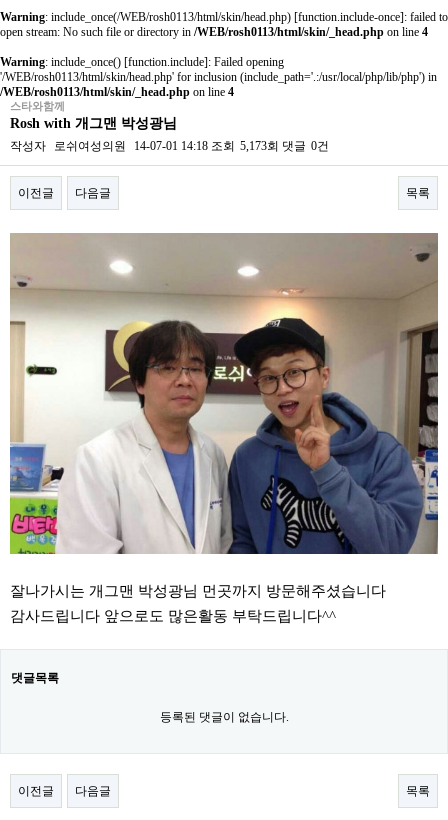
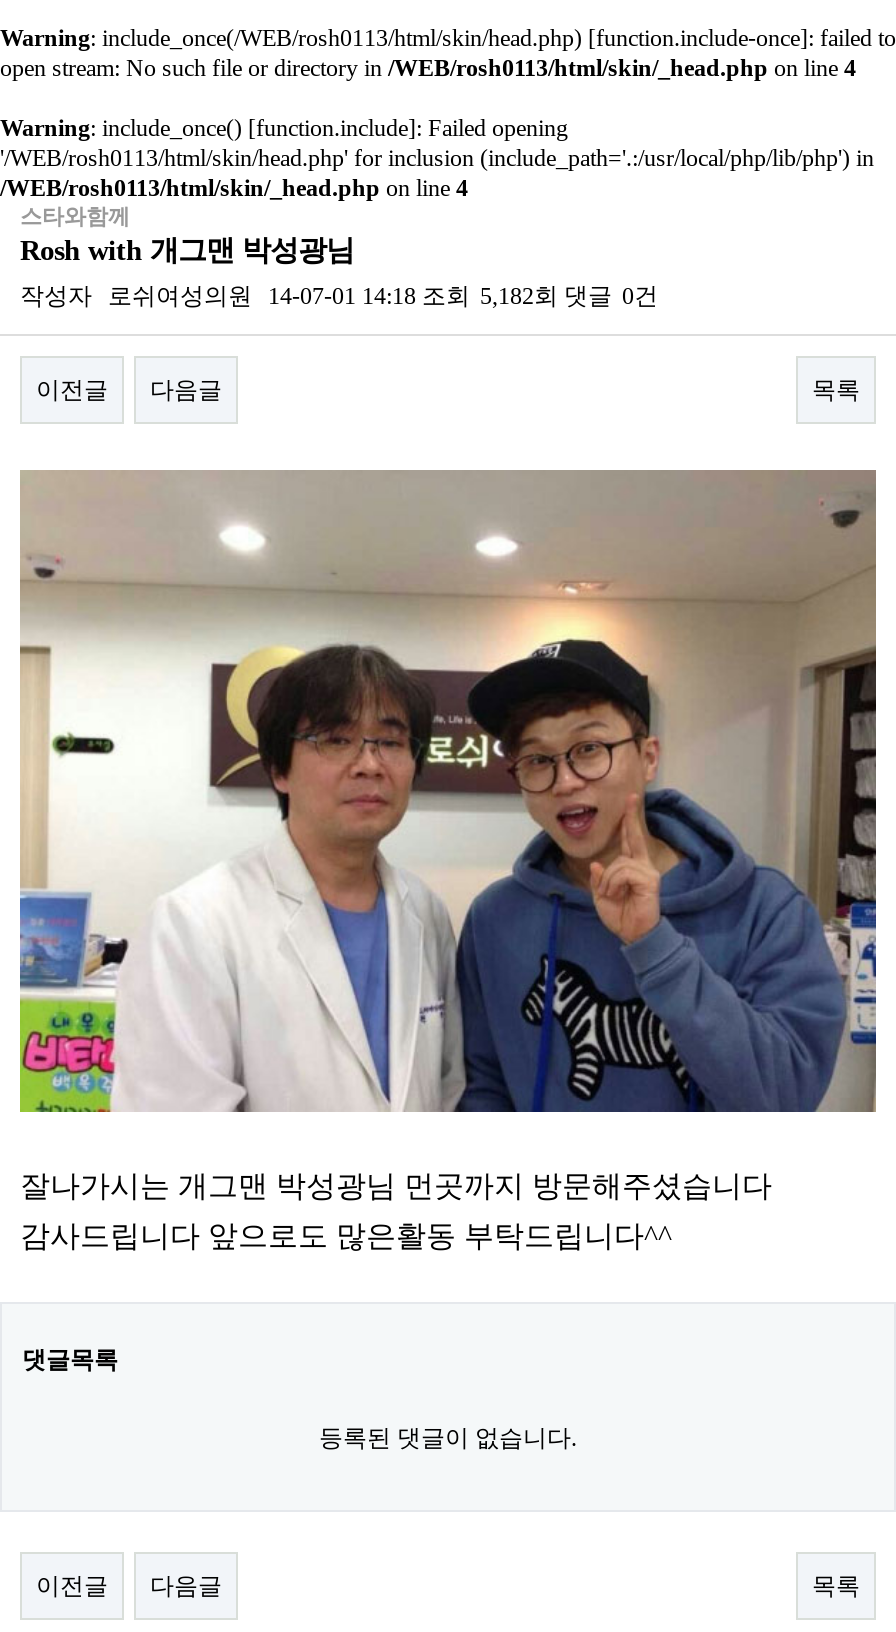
[10,139,329,153] 작성자 로쉬여성의원 14-07-01 14:18 조회 5,173회 댓글 0건 -> [20,282,658,310] 작성자 로쉬여성의원 14-07-01 14:18 조회 5,182회 댓글 0건

